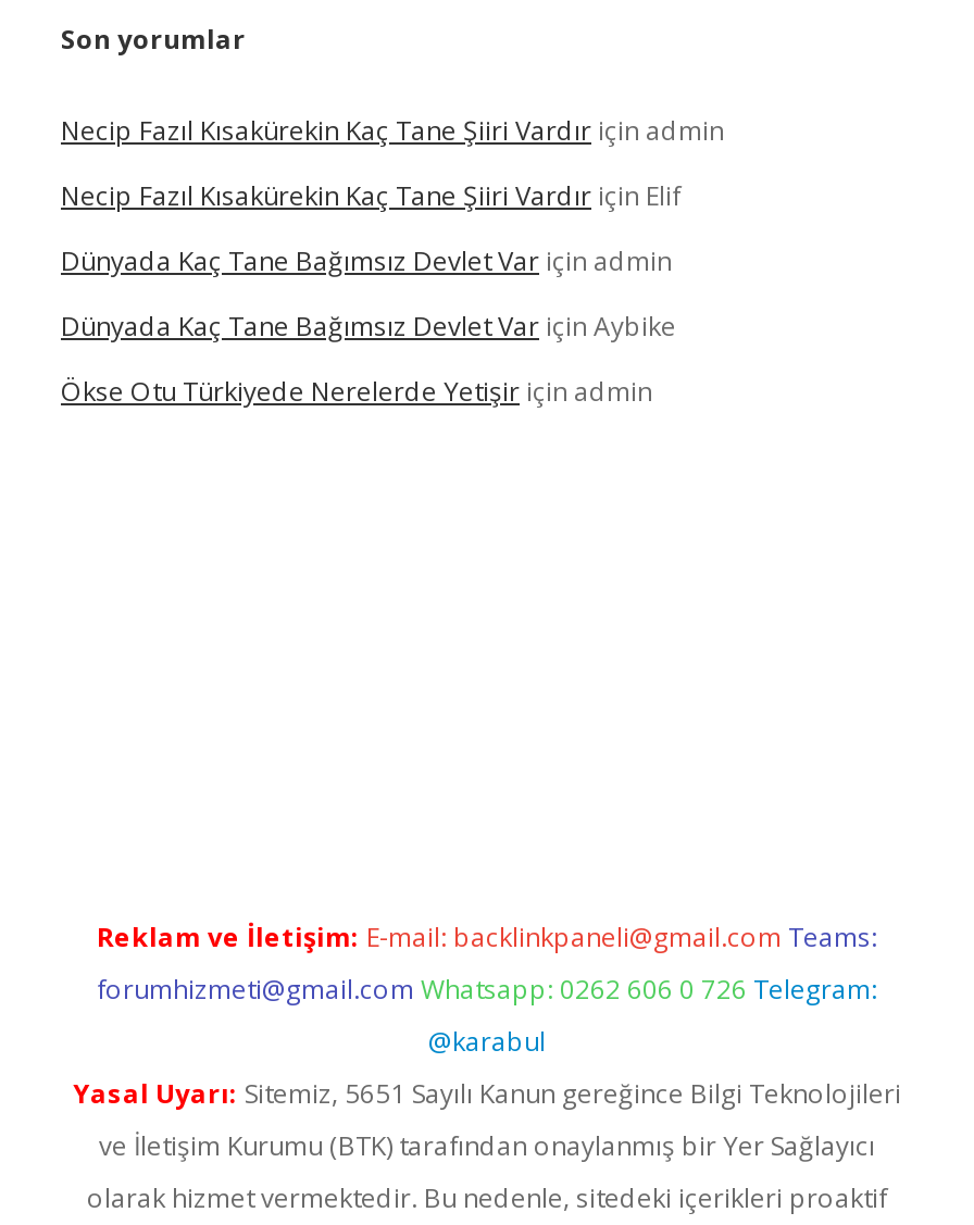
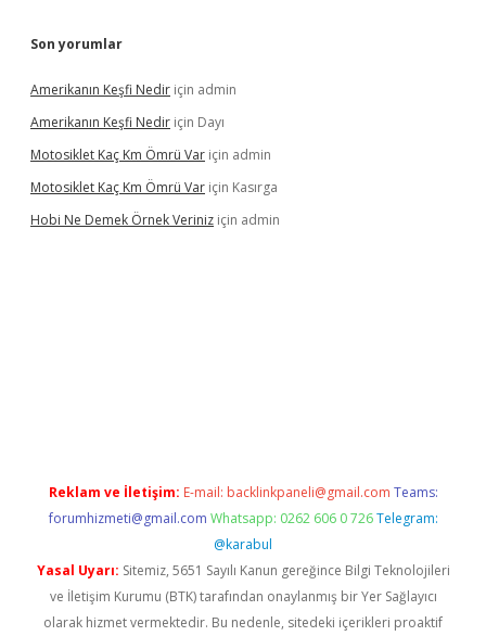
[61,112,724,149] Necip Fazıl Kısakürekin Kaç Tane Şiiri Vardır için admin -> [30,80,236,99] Amerikanın Keşfi Nedir için admin
[61,177,680,214] Necip Fazıl Kısakürekin Kaç Tane Şiiri Vardır için Elif -> [30,113,225,131] Amerikanın Keşfi Nedir için Dayı
[61,242,672,279] Dünyada Kaç Tane Bağımsız Devlet Var için admin -> [30,145,271,164] Motosiklet Kaç Km Ömrü Var için admin
[61,308,676,345] Dünyada Kaç Tane Bağımsız Devlet Var için Aybike -> [30,178,278,196] Motosiklet Kaç Km Ömrü Var için Kasırga
[61,373,652,410] Ökse Otu Türkiyede Nerelerde Yetişir için admin -> [30,211,280,229] Hobi Ne Demek Örnek Veriniz için admin

